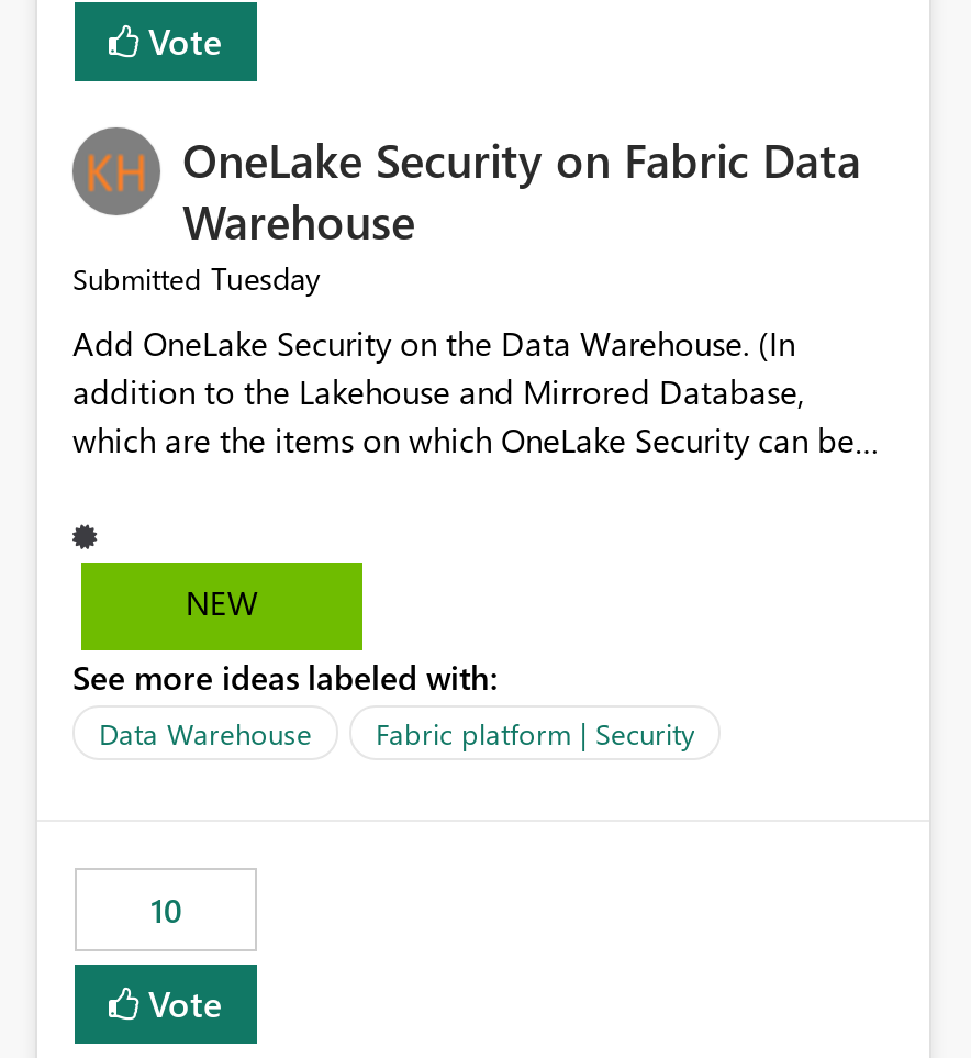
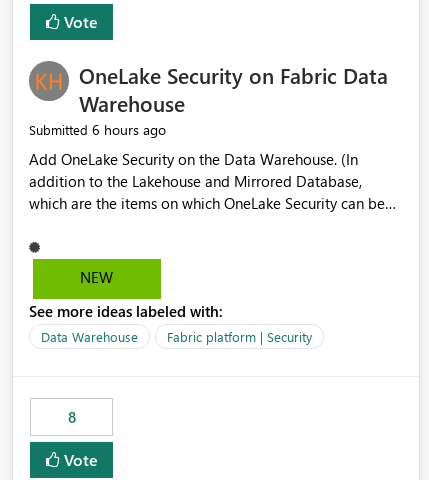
[72,258,321,300] Submitted Tuesday -> [29,120,166,139] Submitted 6 hours ago
[150,889,181,933] 10 -> [67,407,75,427] 8

